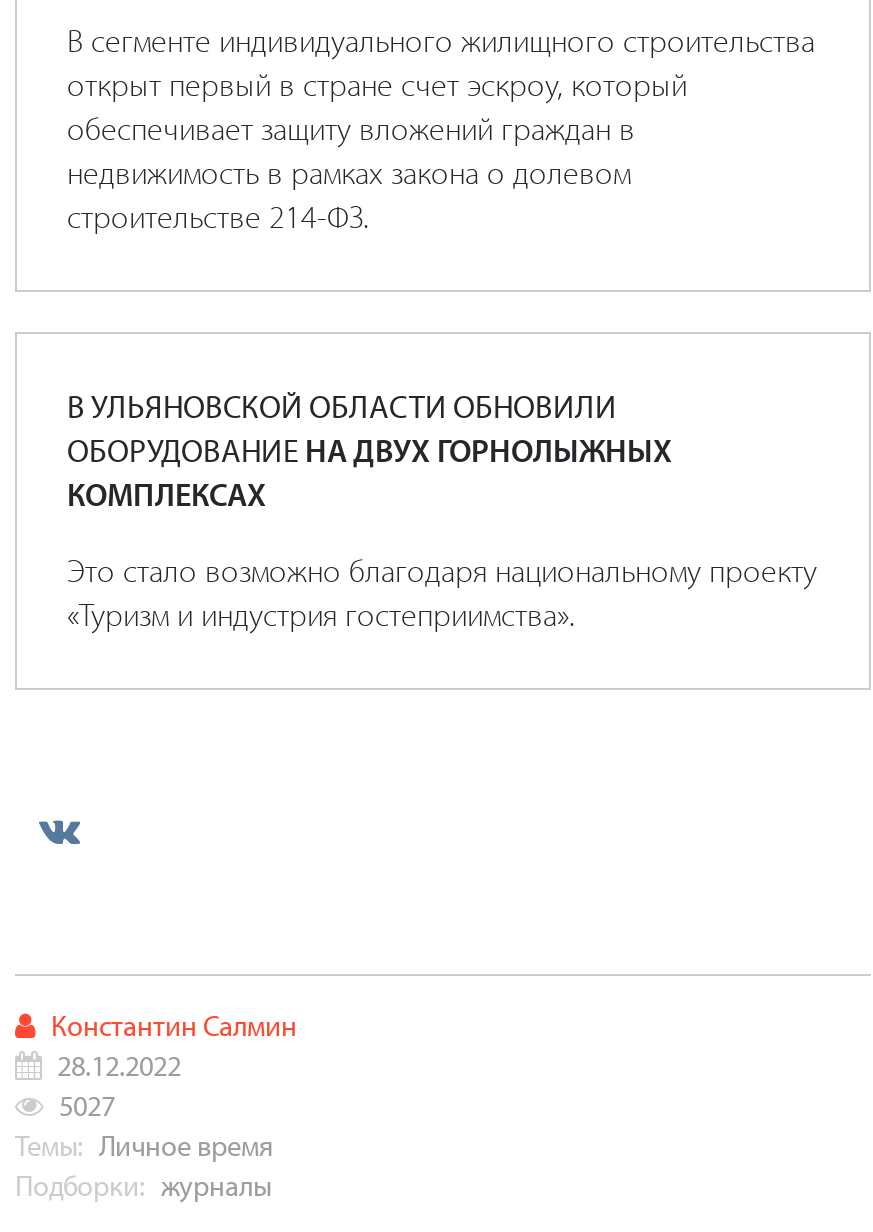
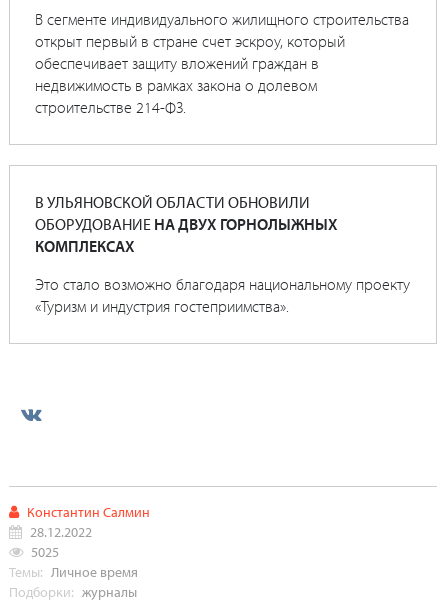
[53,1087,115,1125] 5027 -> [28,542,59,561] 5025

